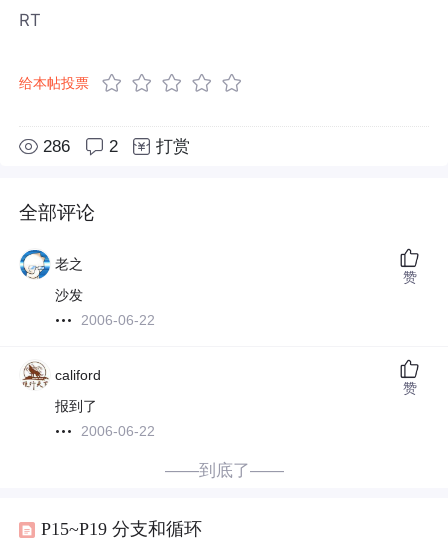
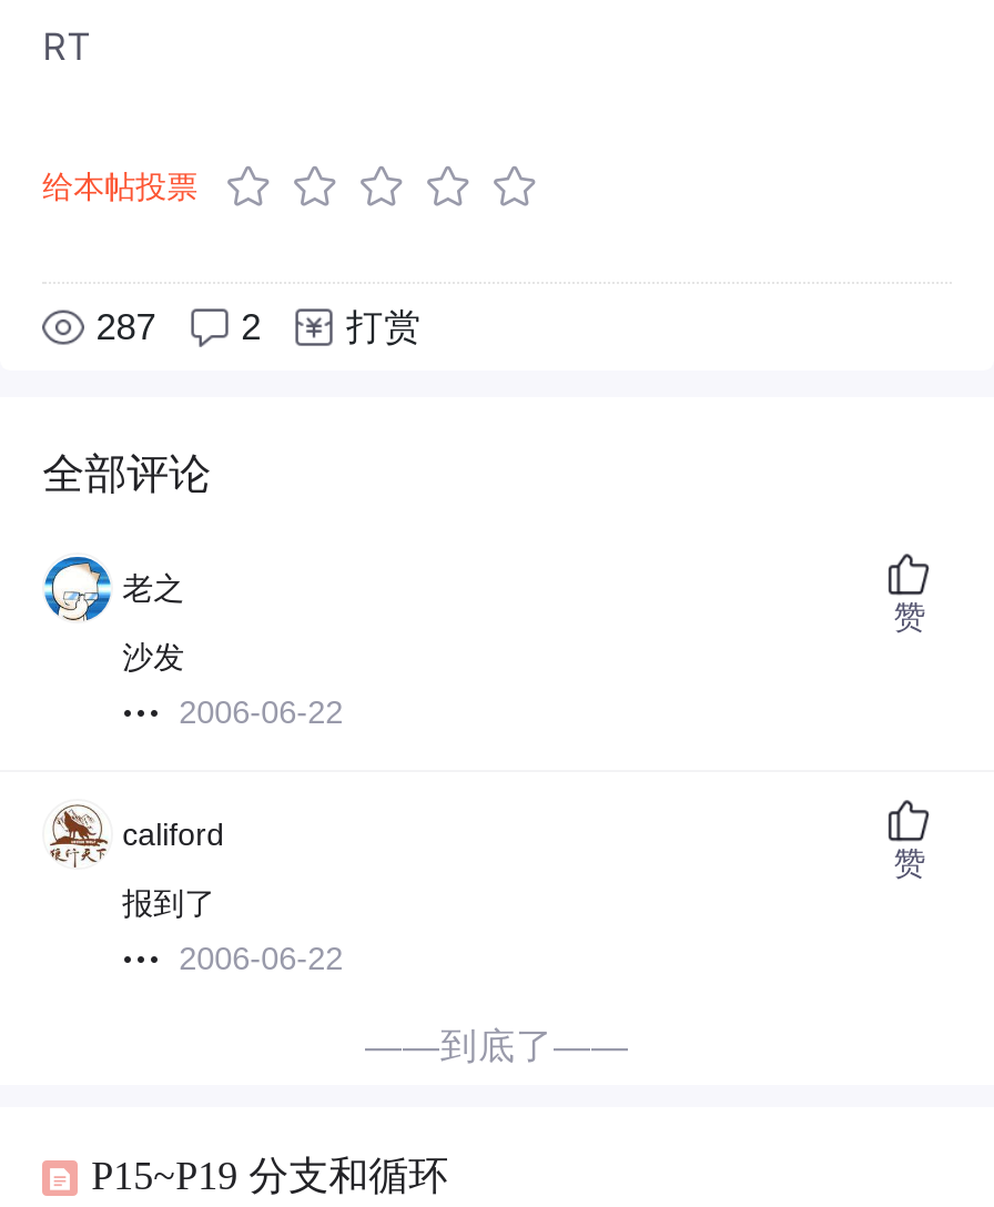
[43,137,70,156] 286 -> [96,307,156,349] 287

